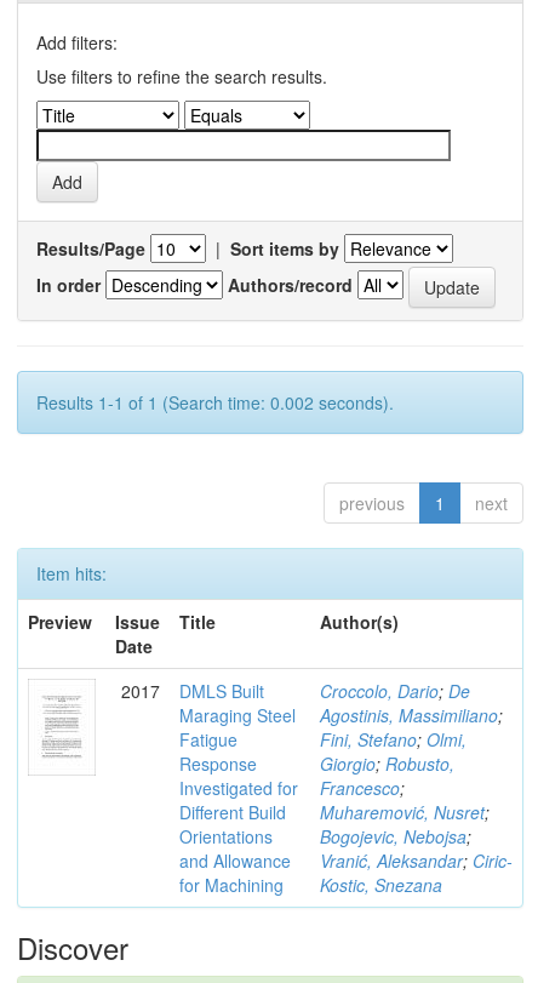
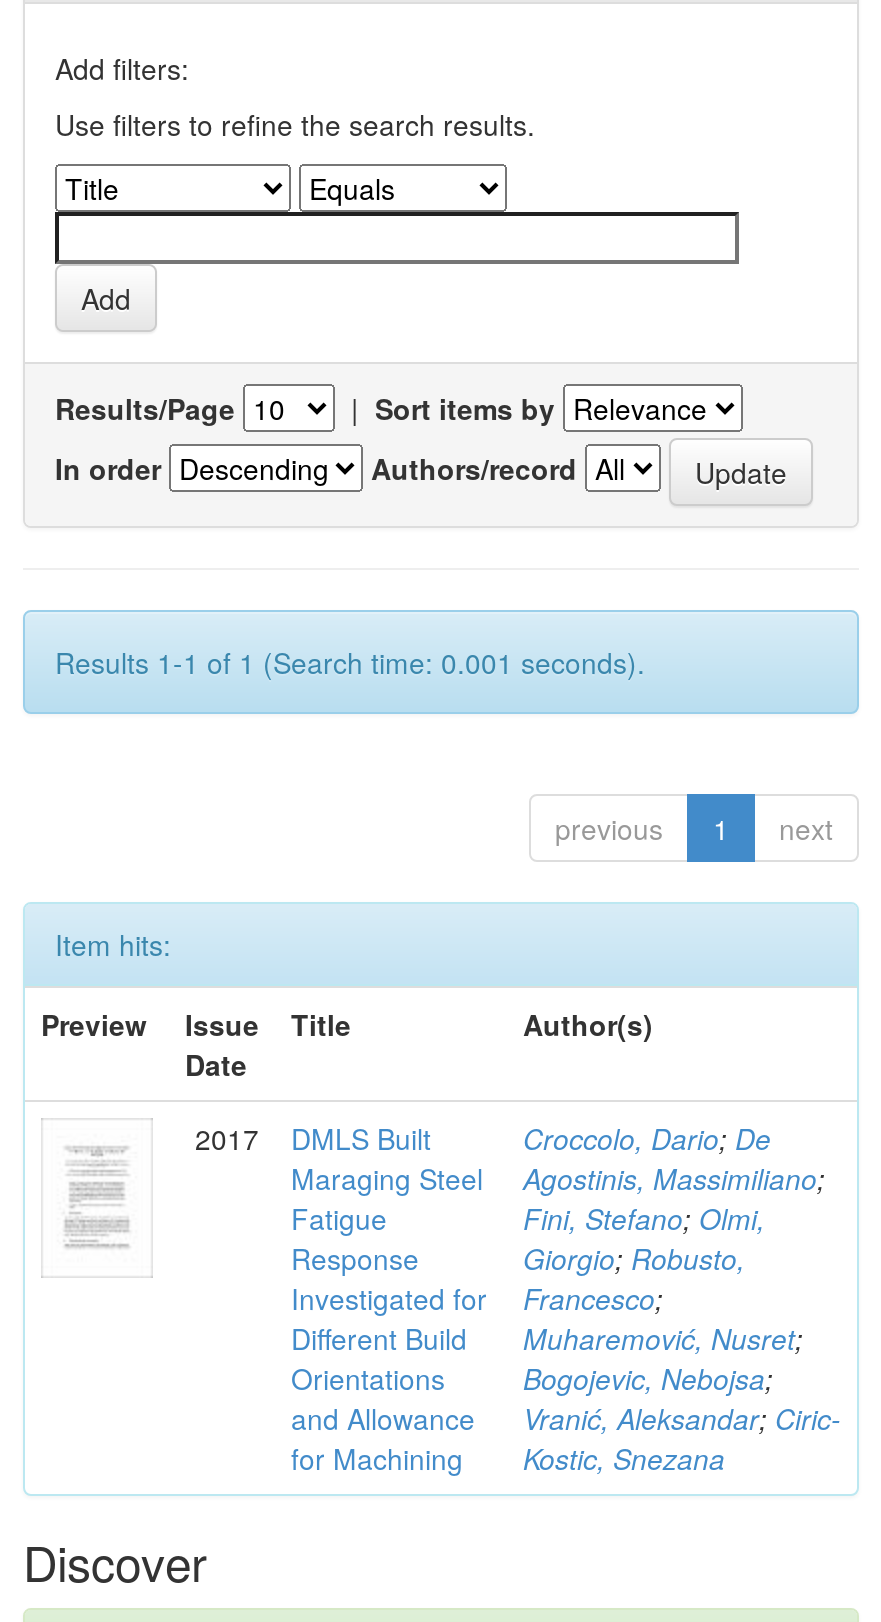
[36,390,394,415] Results 1-1 of 1 (Search time: 0.002 seconds). -> [55,642,645,682] Results 1-1 of 1 (Search time: 0.001 seconds).

